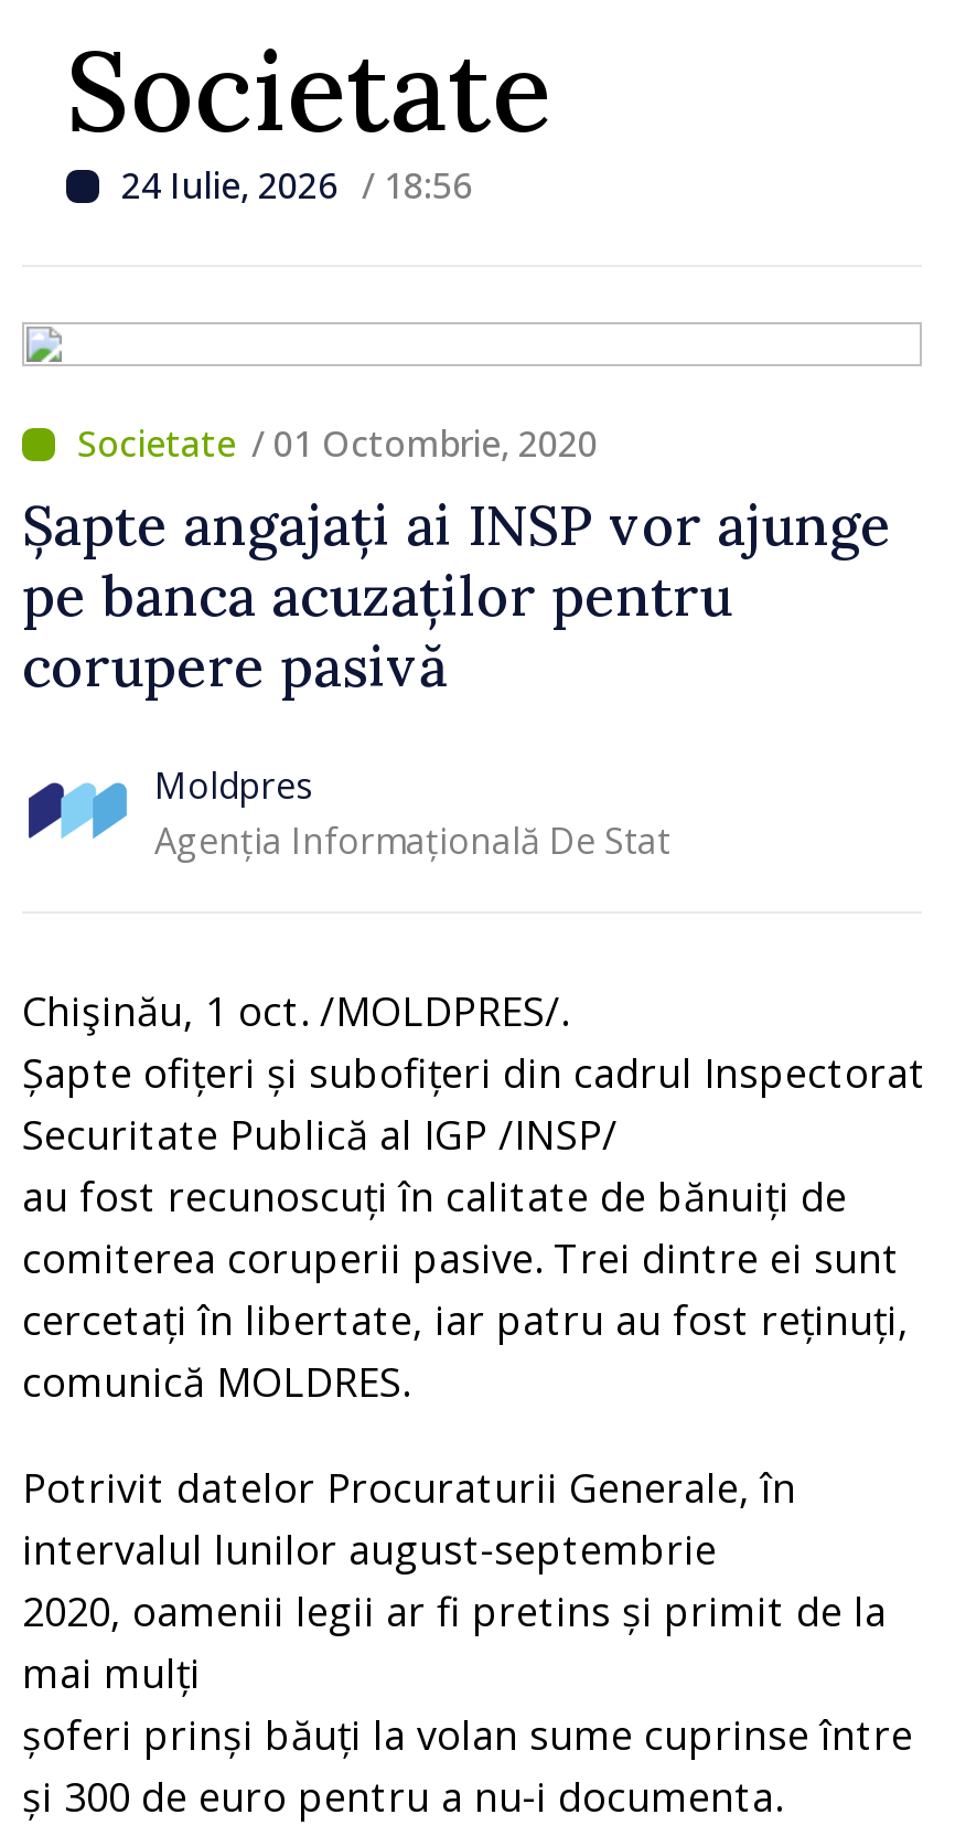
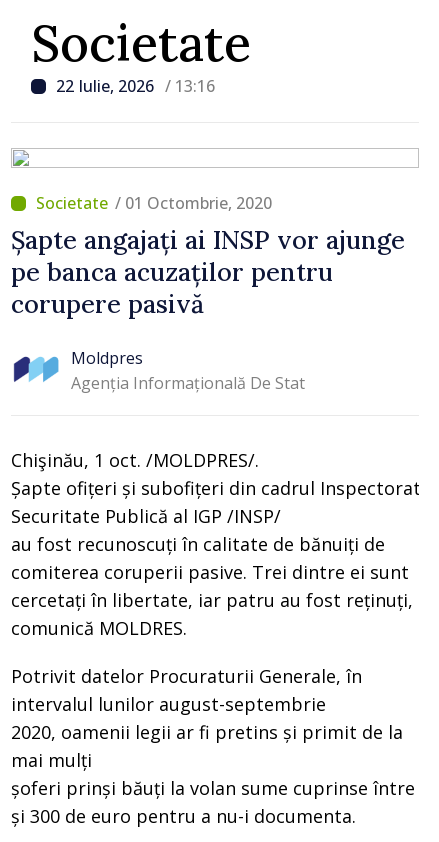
[121,161,472,210] 24 Iulie, 2026 / 18:56 -> [56,75,215,97] 22 Iulie, 2026 / 13:16

